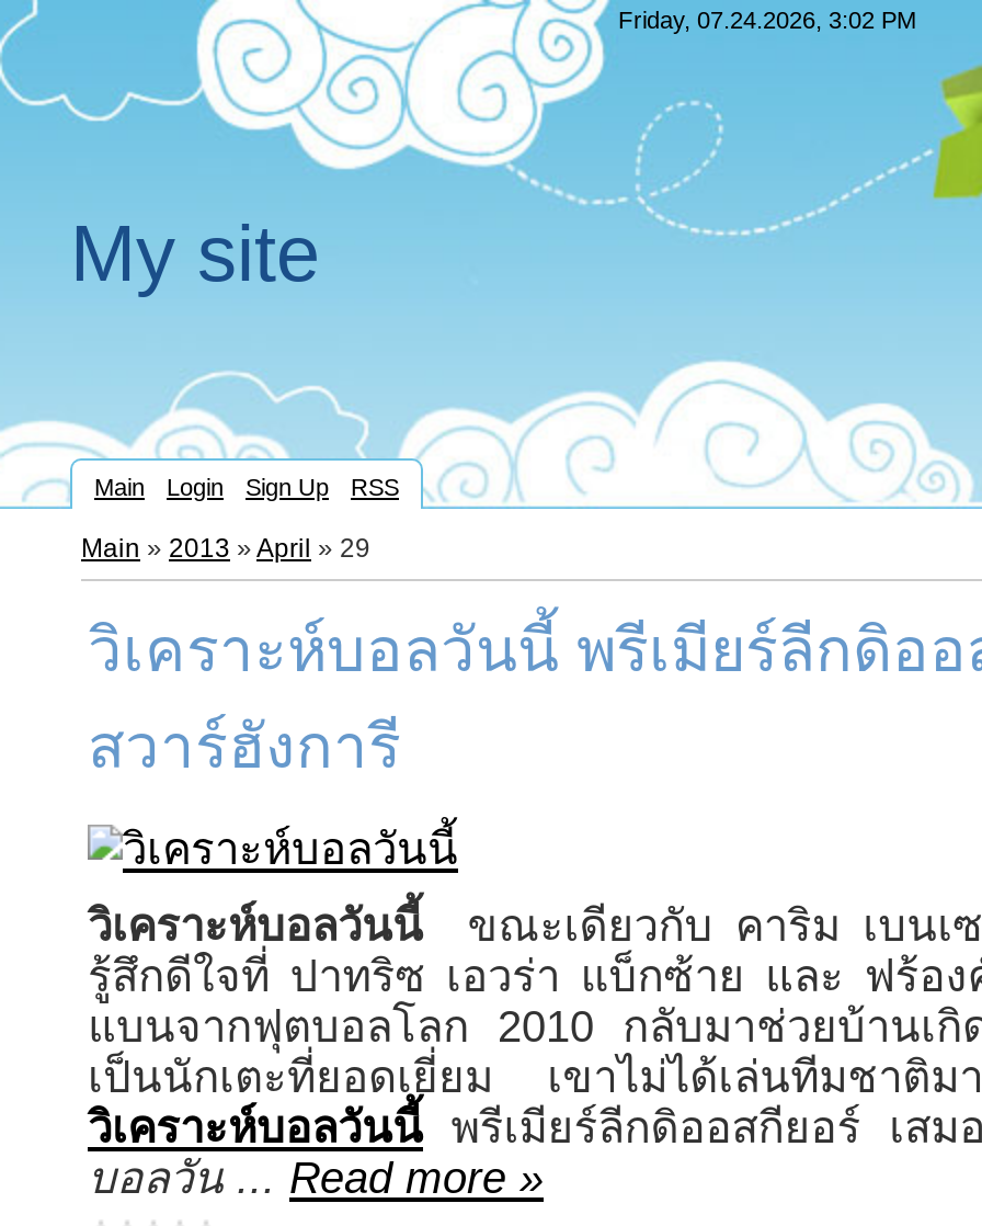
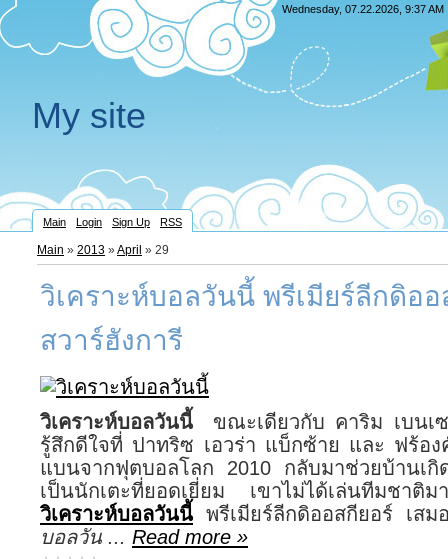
[618,7,916,33] Friday, 07.24.2026, 3:02 PM -> [282,3,444,15] Wednesday, 07.22.2026, 9:37 AM

